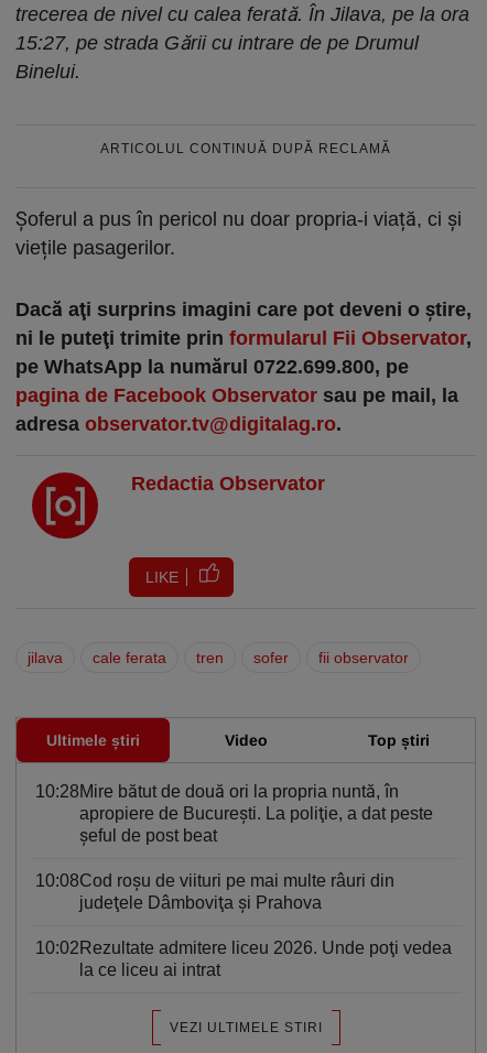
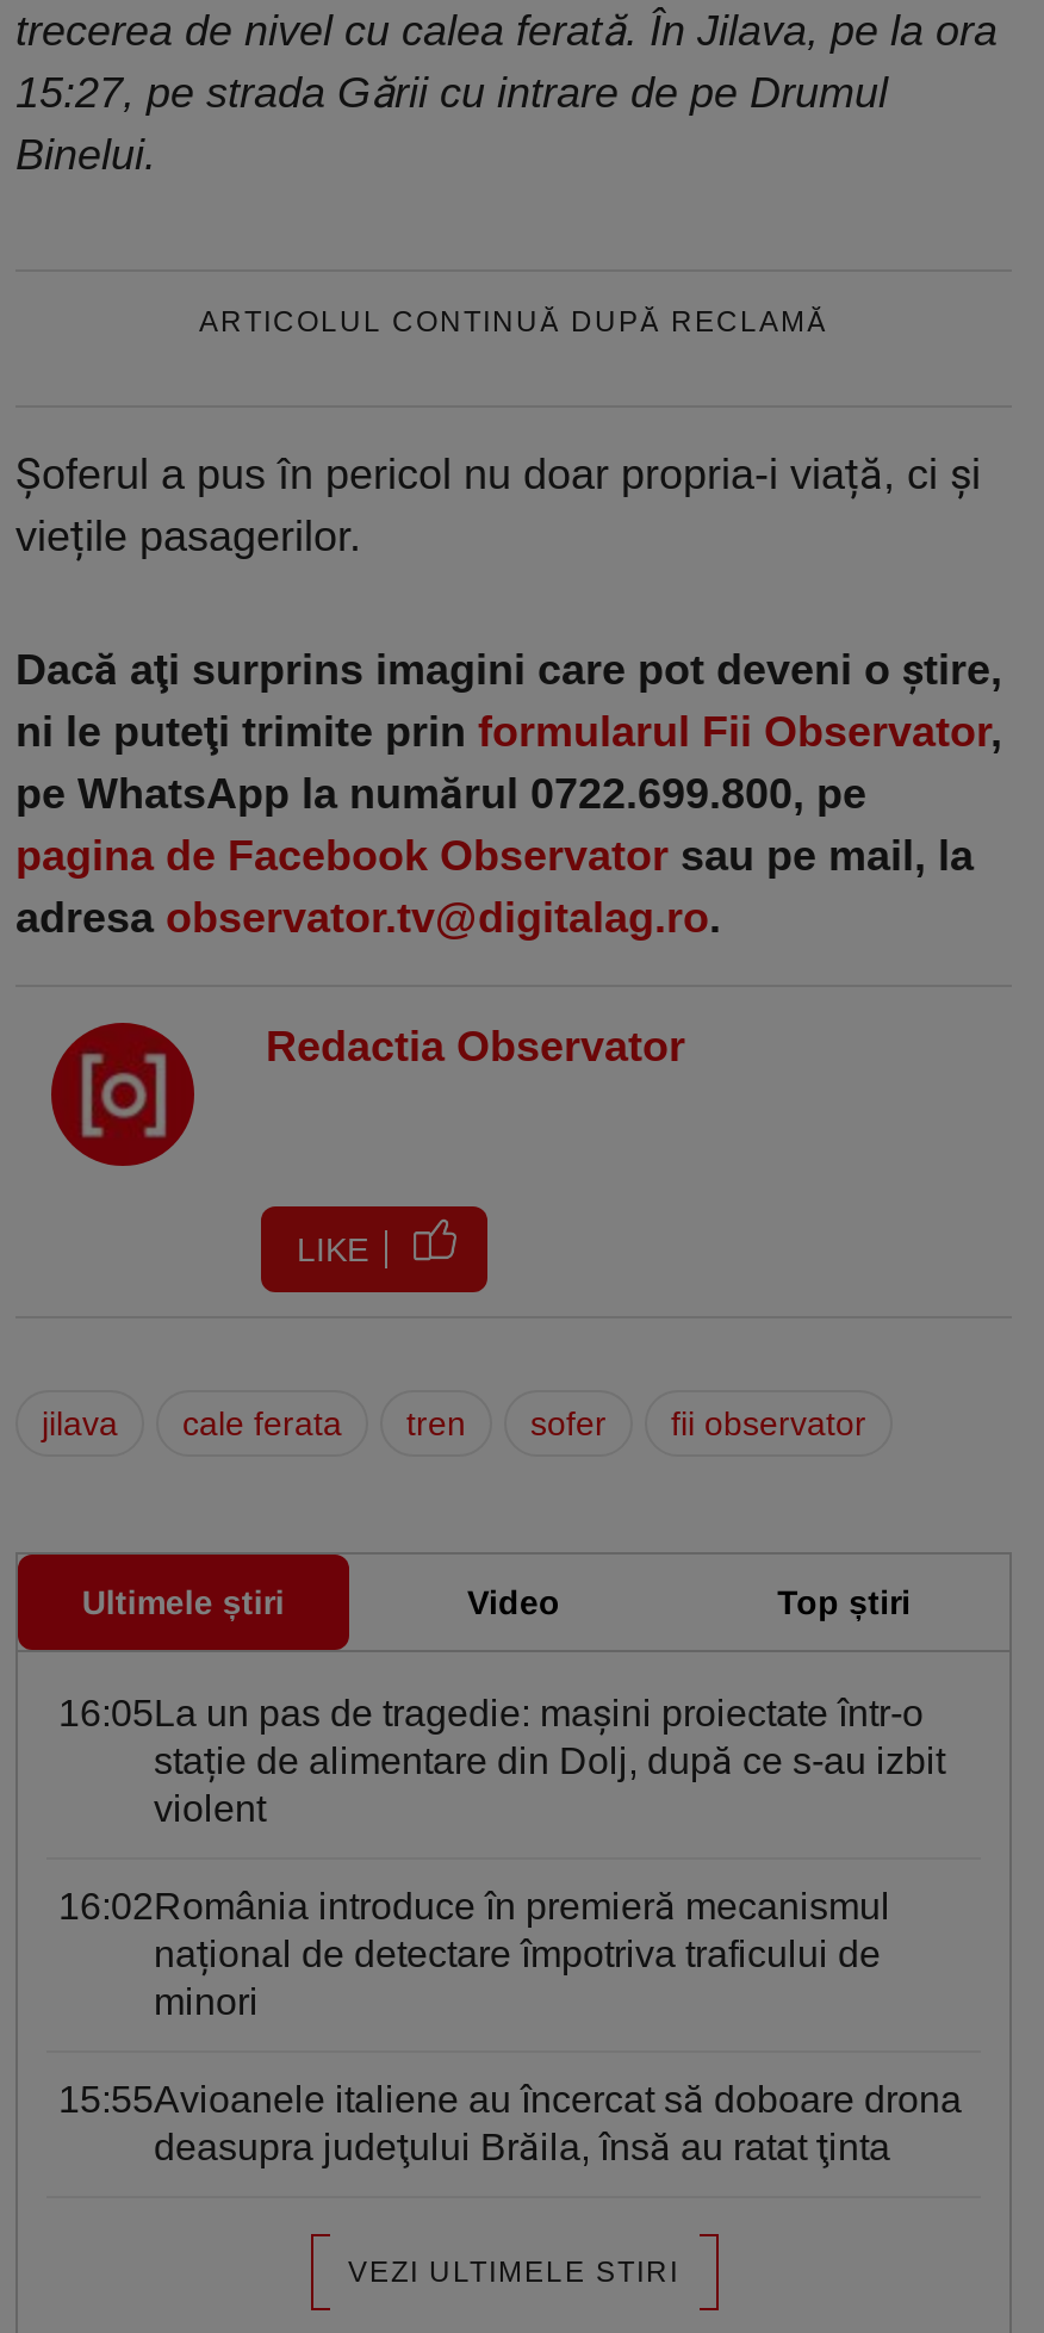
[35,782,433,845] 10:28Mire bătut de două ori la propria nuntă, în | apropiere de Bucureşti. La poliţie, a dat peste | şeful de post beat -> [58,1693,945,1829] 16:05La un pas de tragedie: mașini proiectate într-o | stație de alimentare din Dolj, după ce s-au izbit | violent
[35,871,394,912] 10:08Cod roşu de viituri pe mai multe râuri din | judeţele Dâmboviţa şi Prahova -> [58,1886,890,2022] 16:02România introduce în premieră mecanismul | național de detectare împotriva traficului de | minori
[35,939,452,979] 10:02Rezultate admitere liceu 2026. Unde poţi vedea | la ce liceu ai intrat -> [58,2080,962,2168] 15:55Avioanele italiene au încercat să doboare drona | deasupra judeţului Brăila, însă au ratat ţinta

